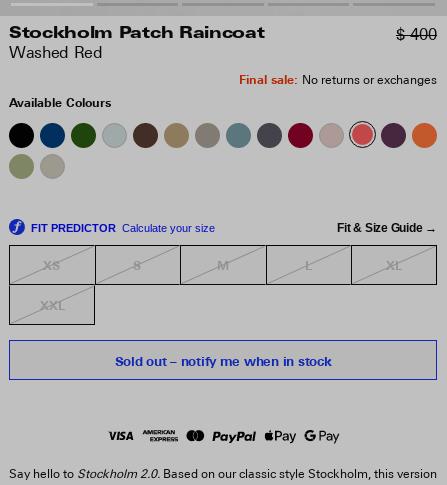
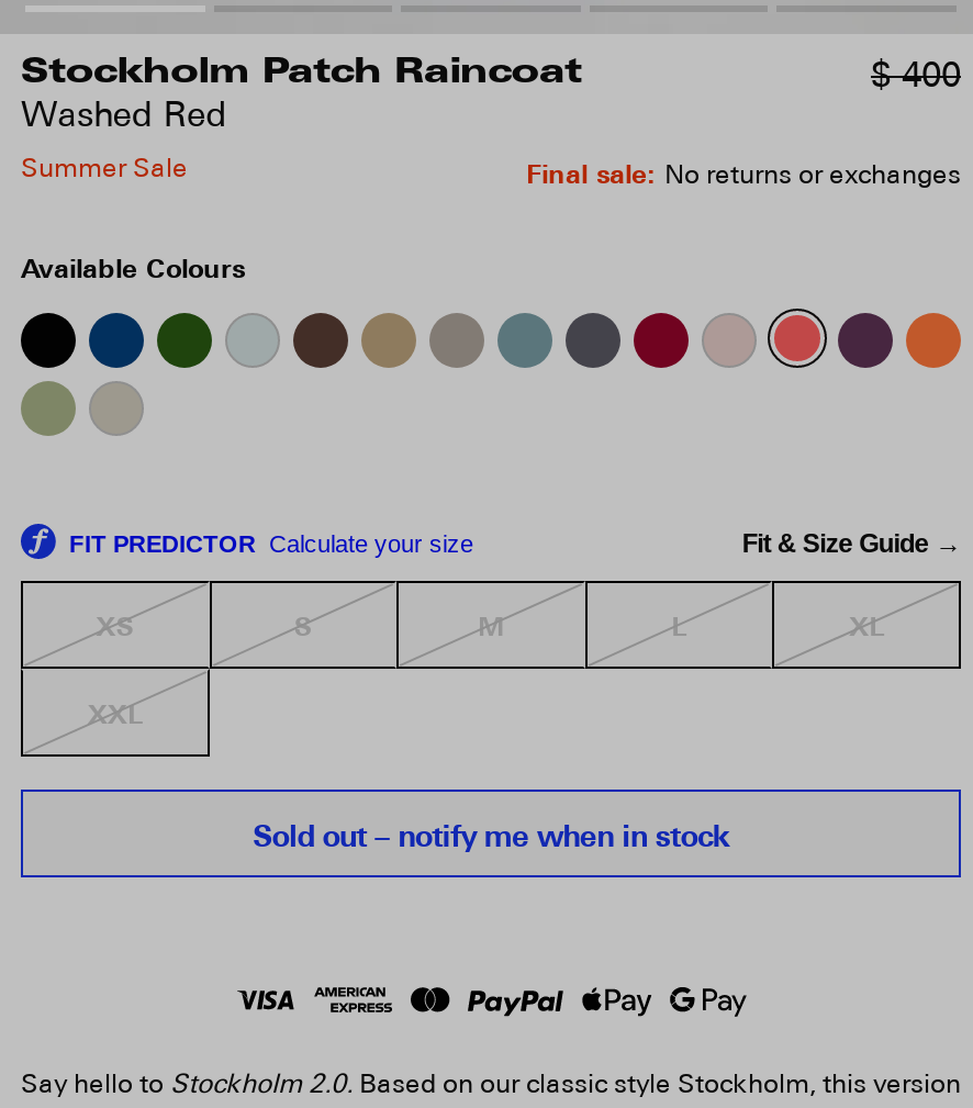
none -> [21,153,188,183] Summer Sale

